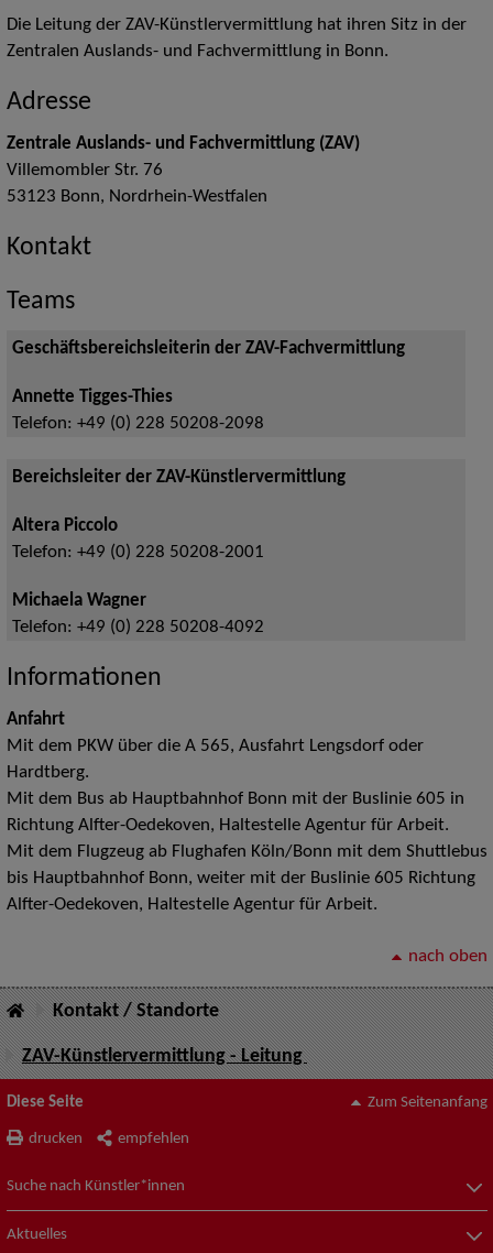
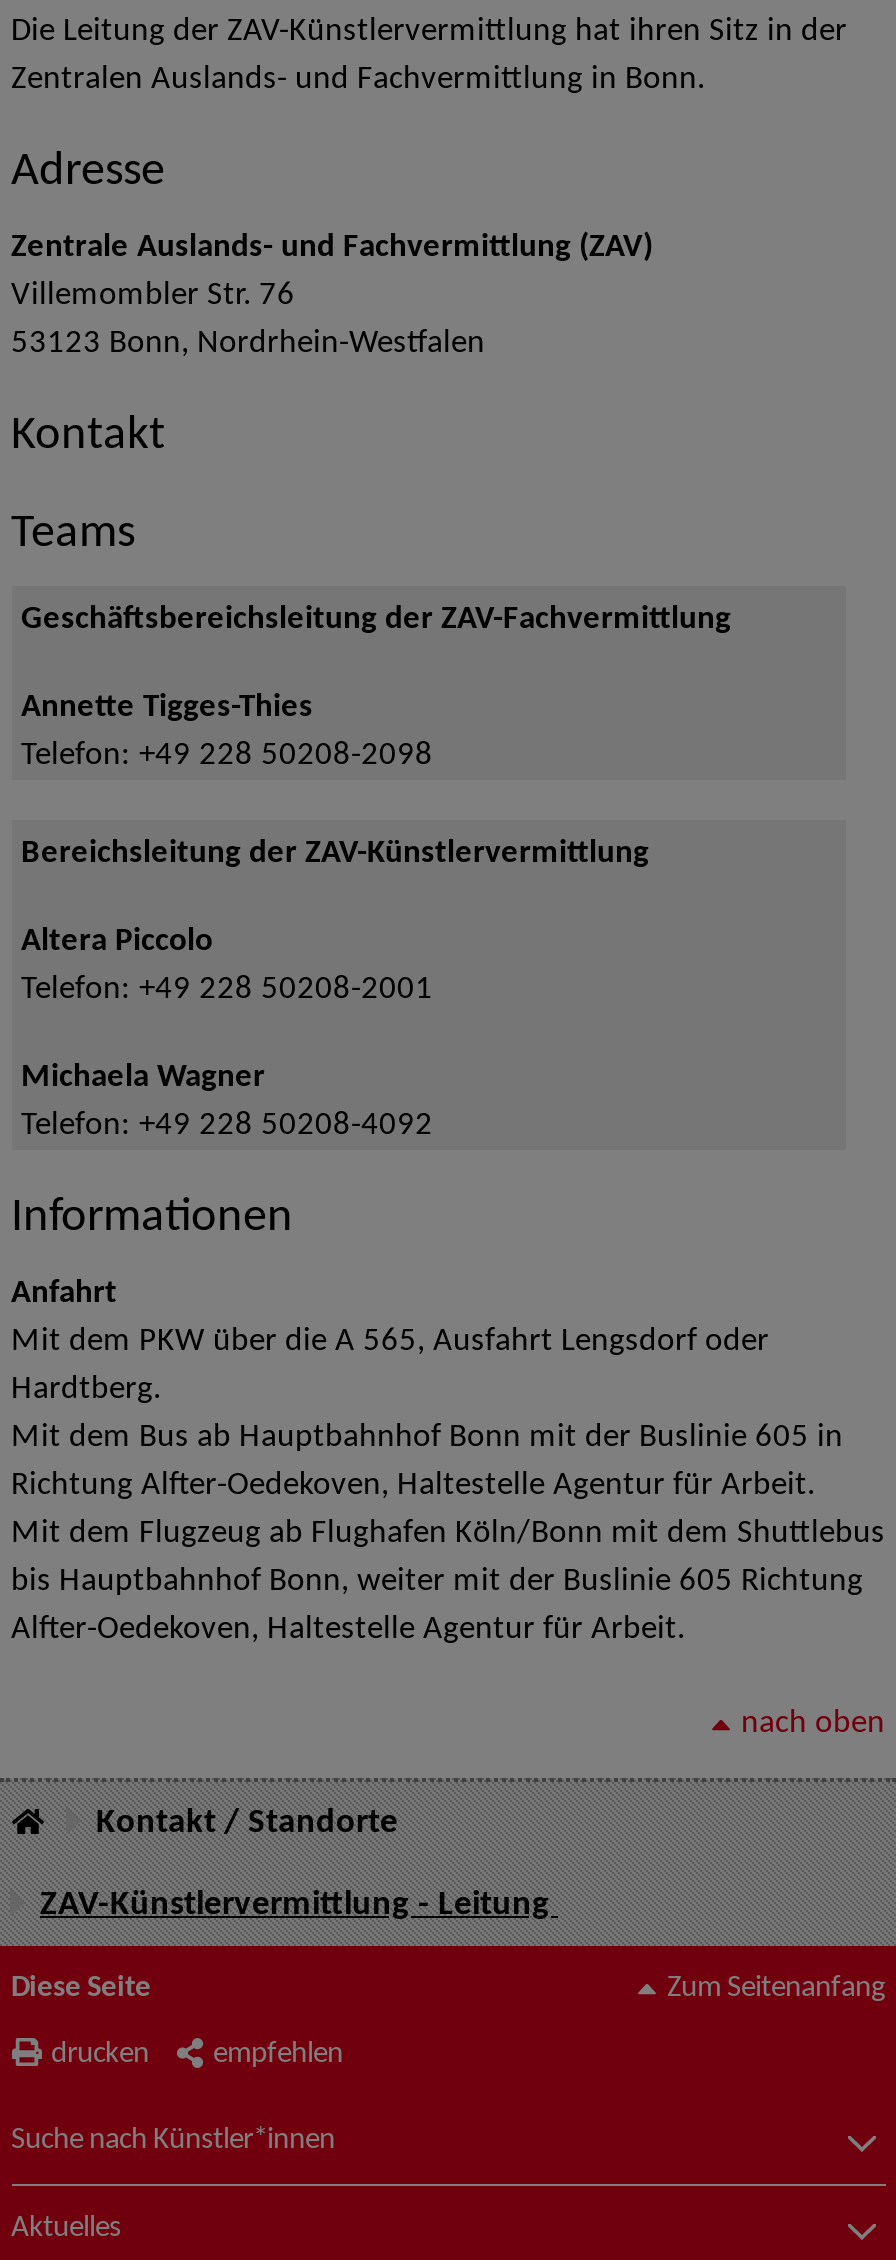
[12,340,404,358] Geschäftsbereichsleiterin der ZAV-Fachvermittlung -> [21,604,731,636] Geschäftsbereichsleitung der ZAV-Fachvermittlung
[12,415,264,433] Telefon: +49 (0) 228 50208-2098 -> [21,740,433,772] Telefon: +49 228 50208-2098
[12,469,345,487] Bereichsleiter der ZAV-Künstlervermittlung -> [21,838,649,870] Bereichsleitung der ZAV-Künstlervermittlung
[12,544,264,562] Telefon: +49 (0) 228 50208-2001 -> [21,974,433,1006] Telefon: +49 228 50208-2001
[12,619,264,637] Telefon: +49 (0) 228 50208-4092 -> [21,1110,433,1142] Telefon: +49 228 50208-4092

